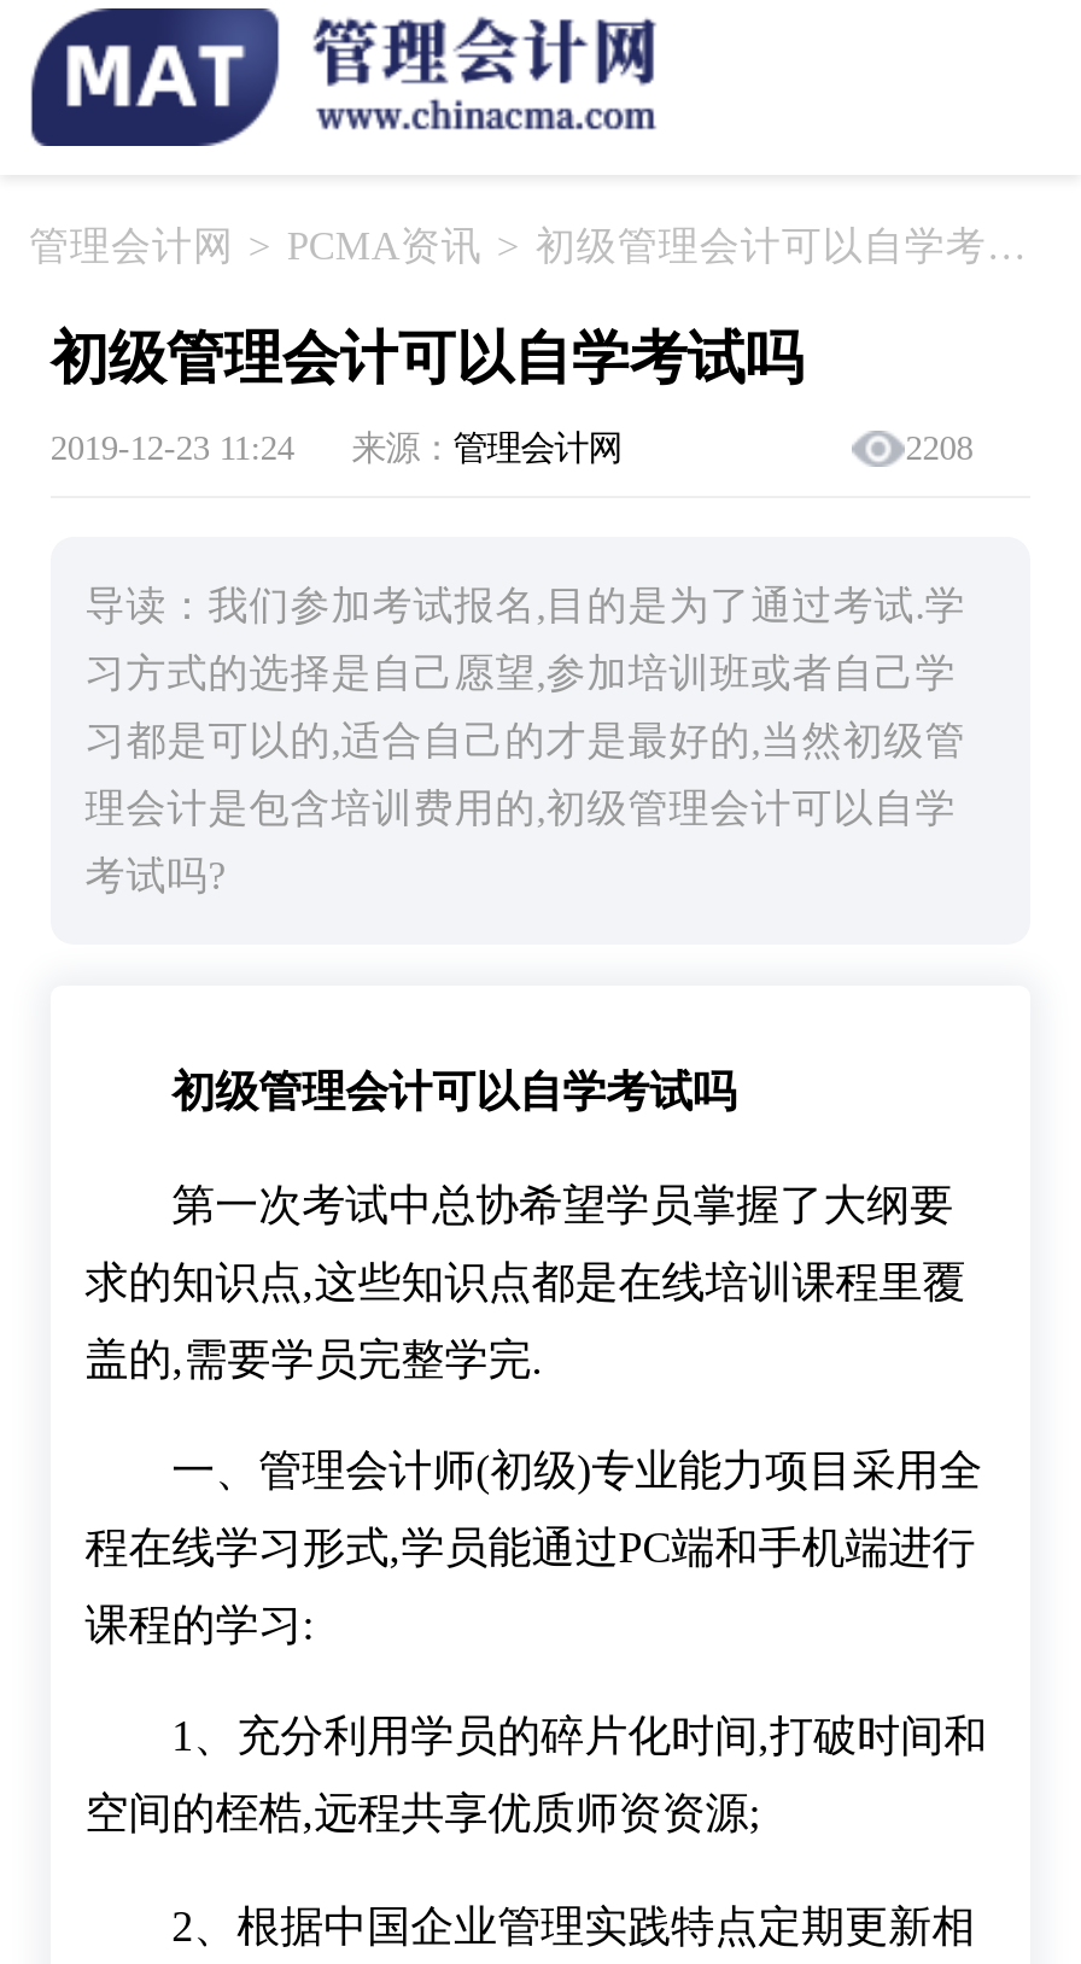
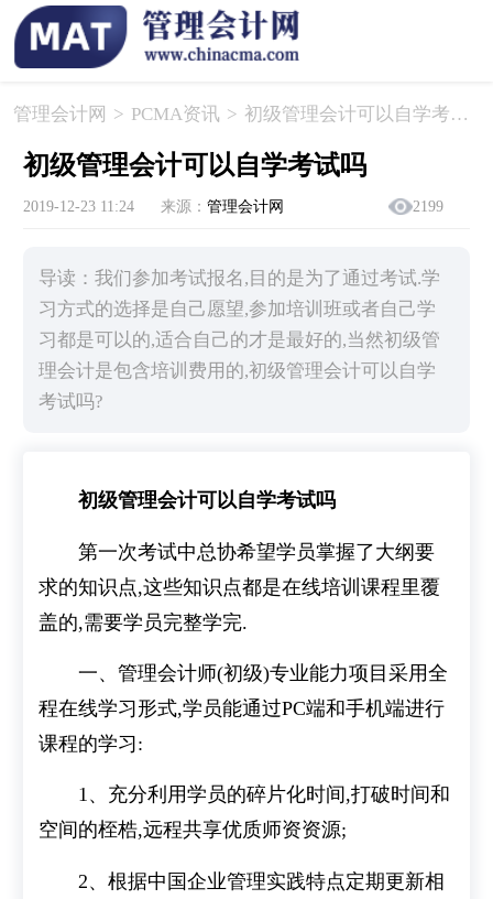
[905,428,973,467] 2208 -> [413,197,444,215] 2199

